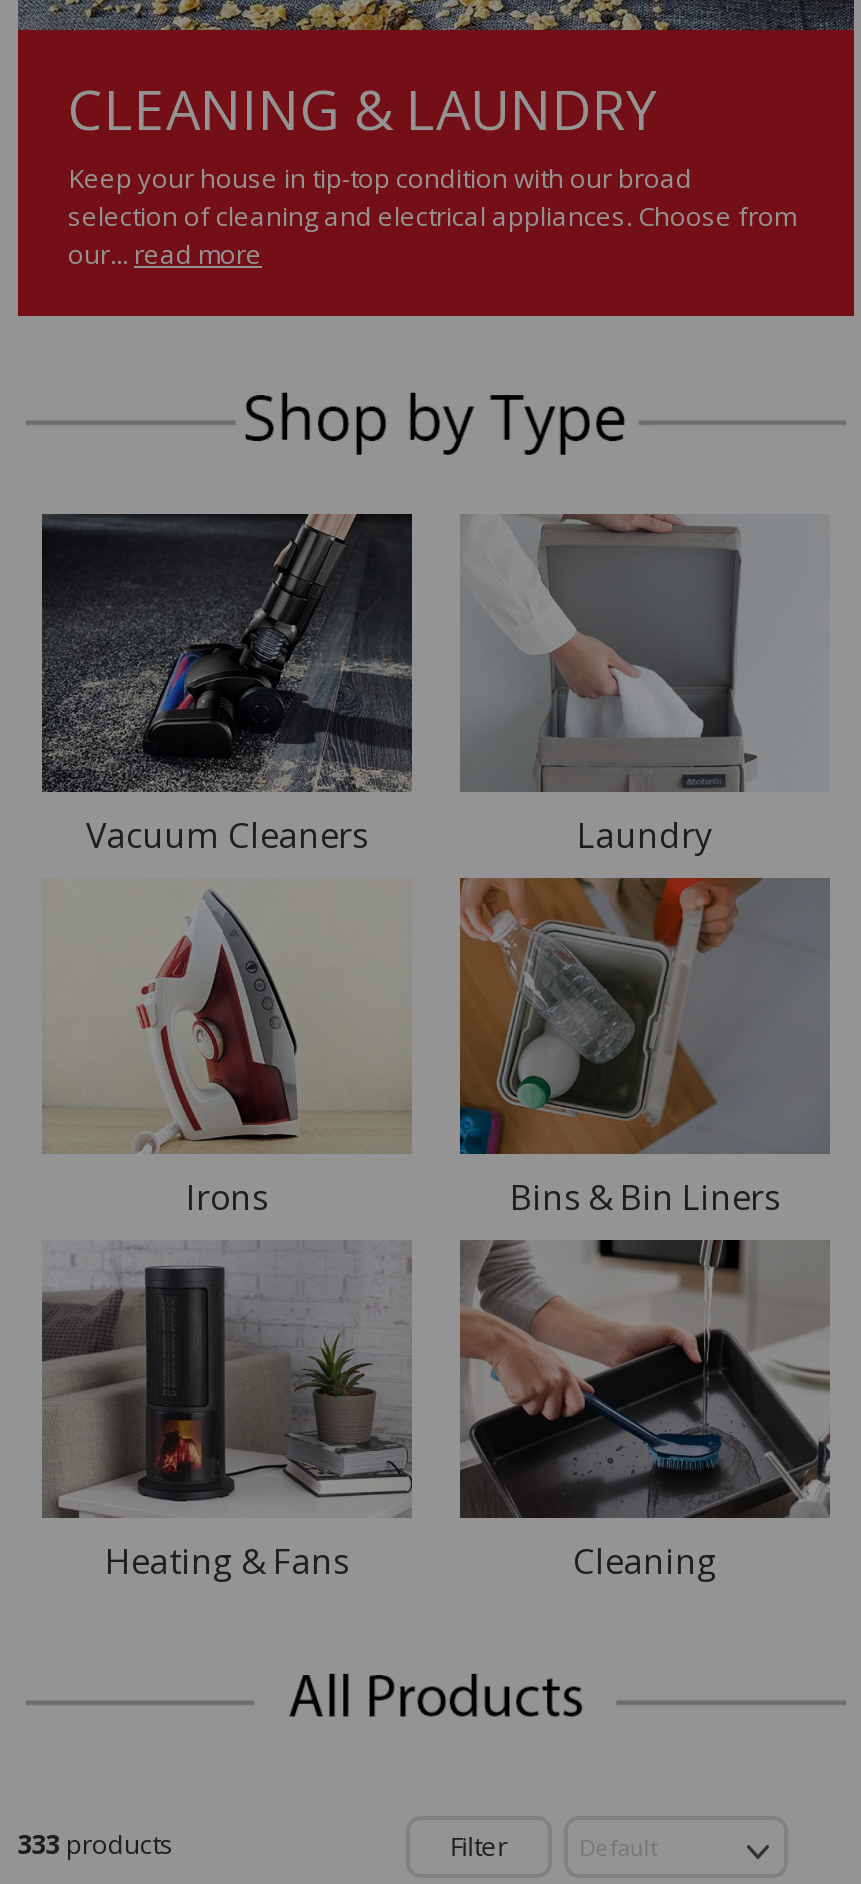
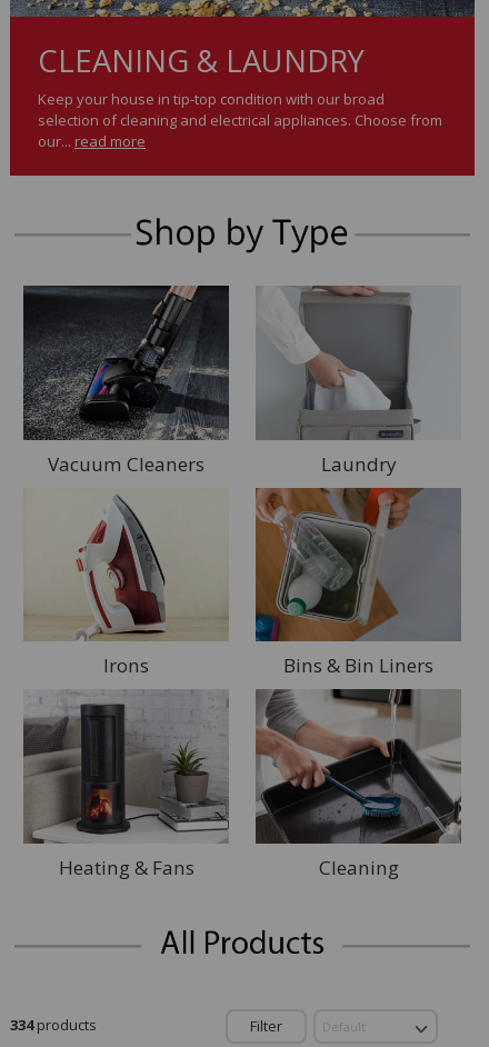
[18,1826,174,1862] 333 products -> [10,1015,97,1035] 334 products

